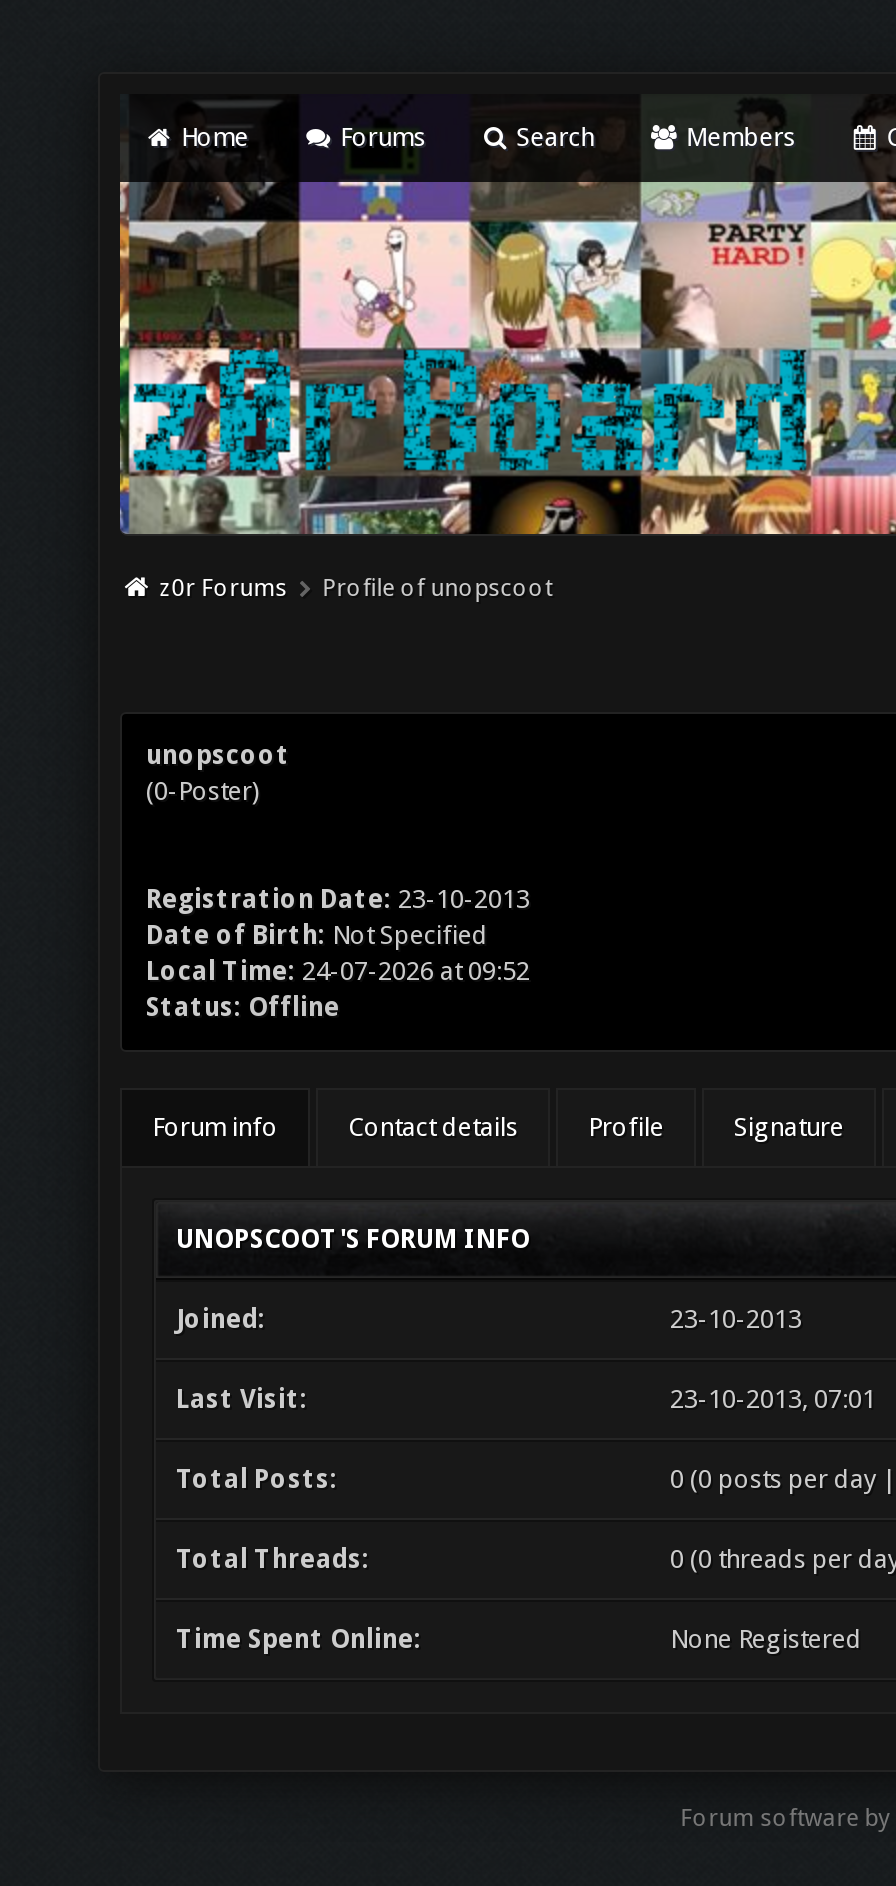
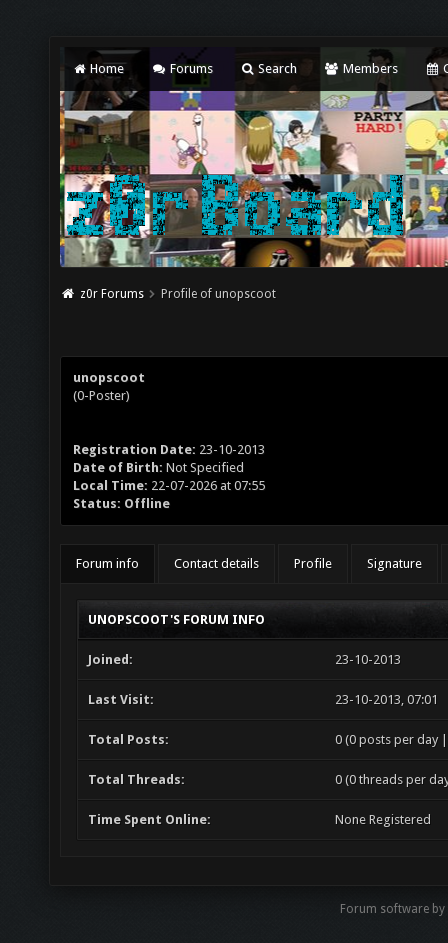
[146,956,530,986] Local Time: 24-07-2026 at 09:52 -> [73,478,265,493] Local Time: 22-07-2026 at 07:55

